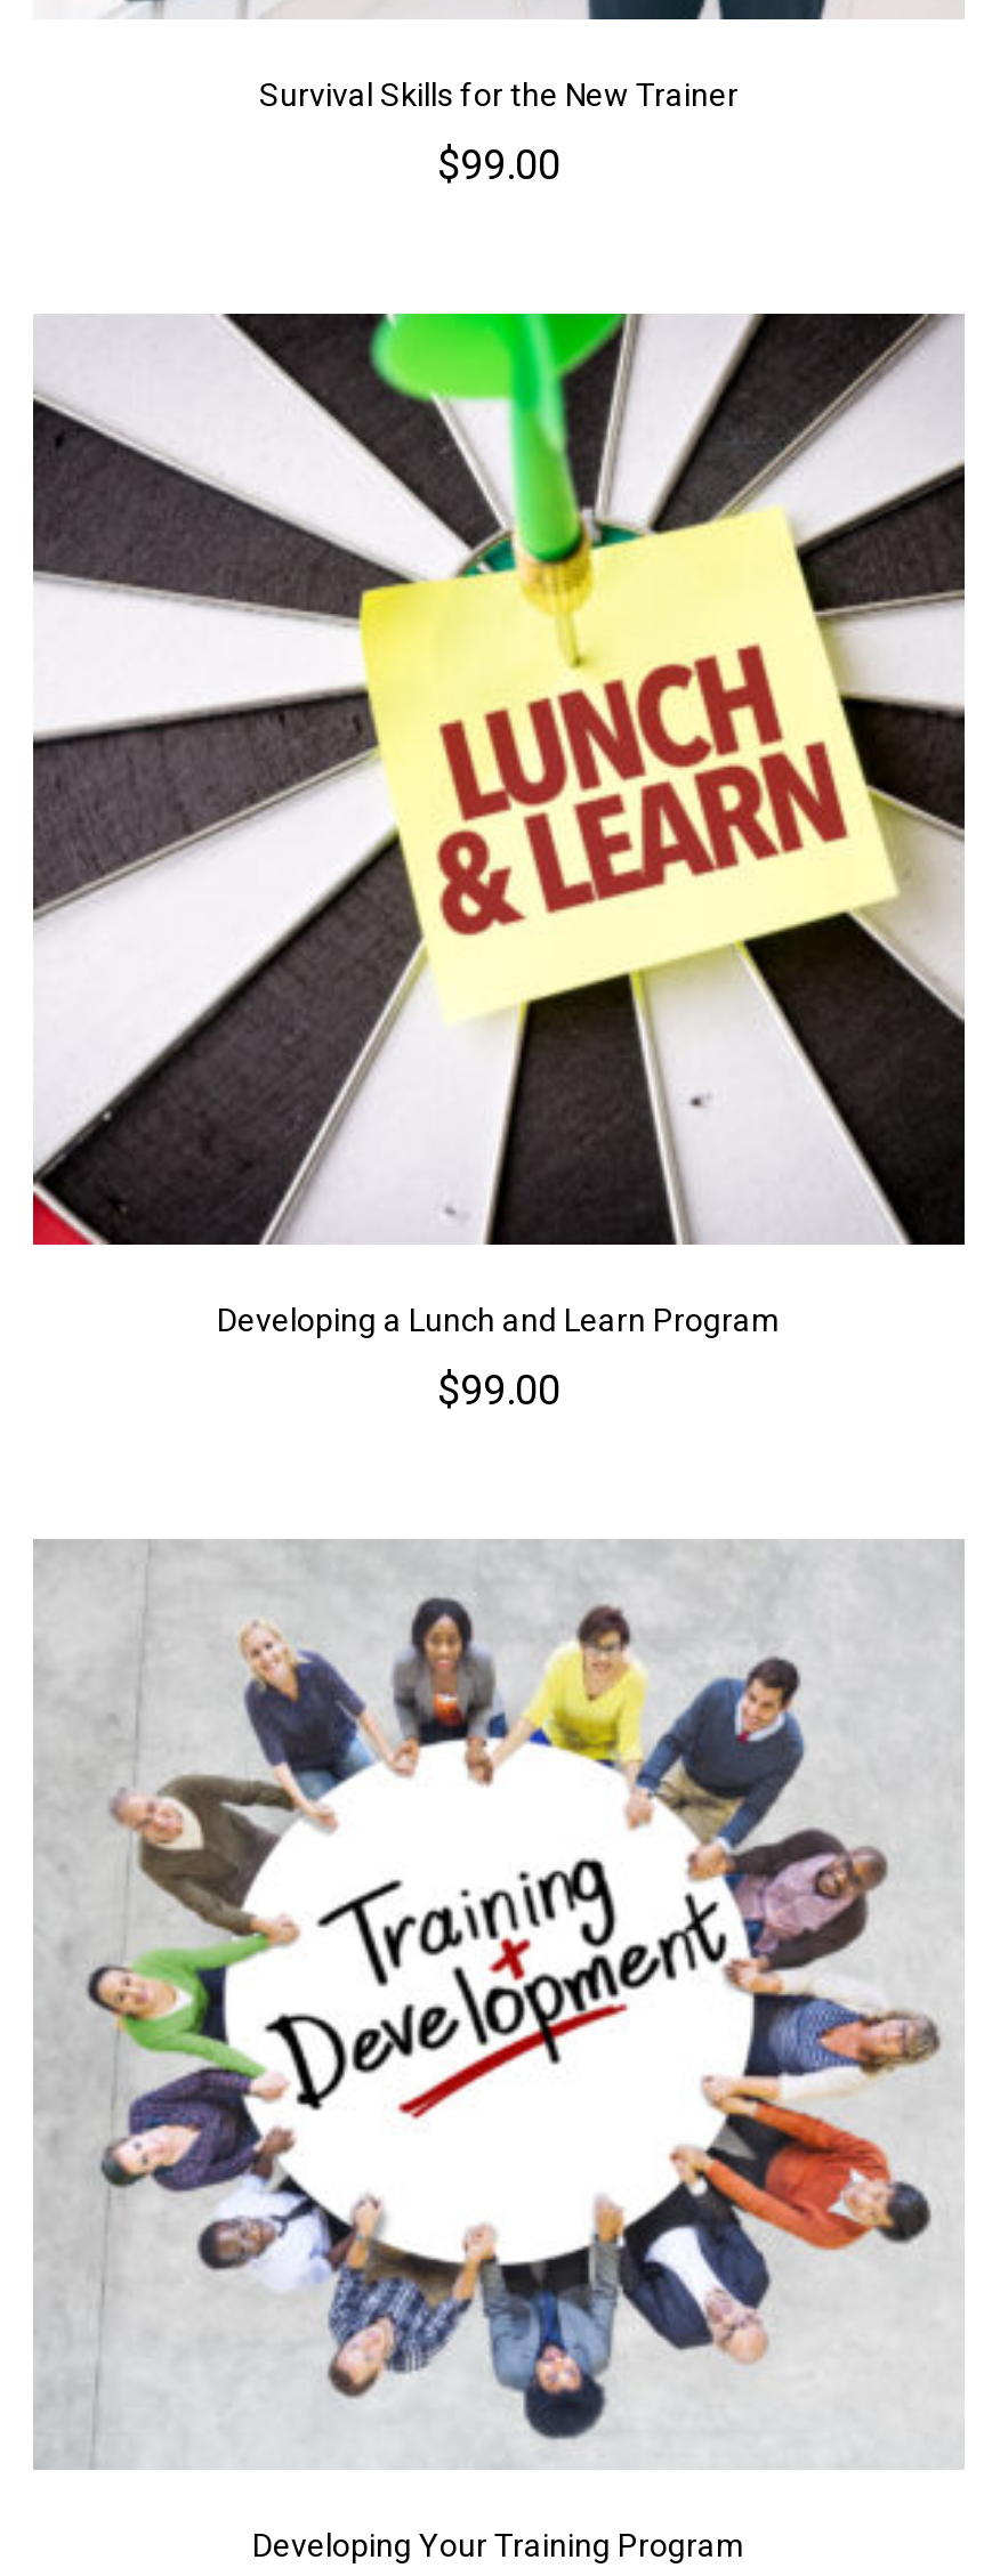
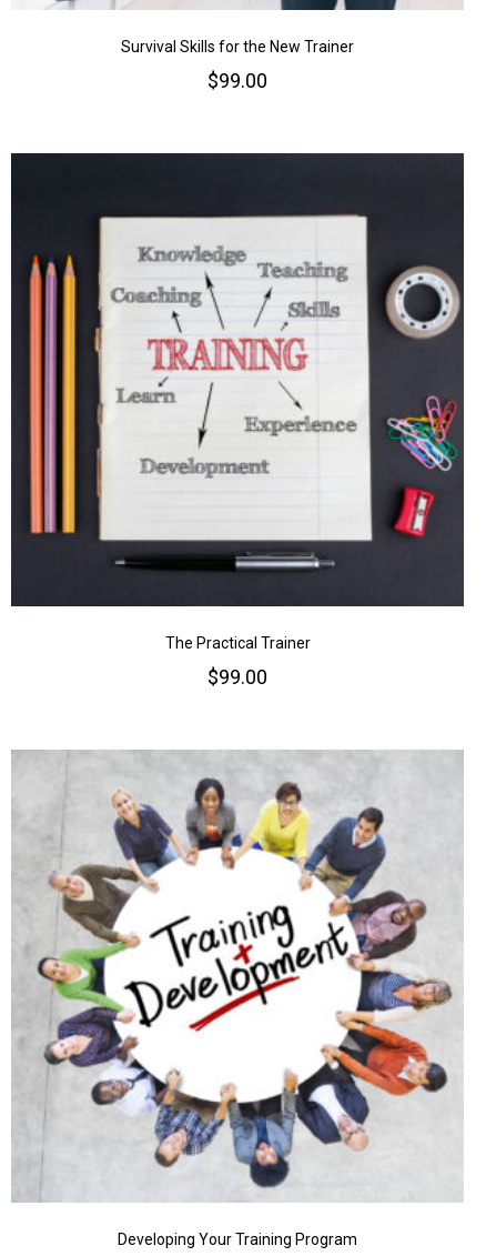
[31,310,965,1339] [image] | Developing a Lunch and Learn Program -> [10,152,465,652] [image] | The Practical Trainer

